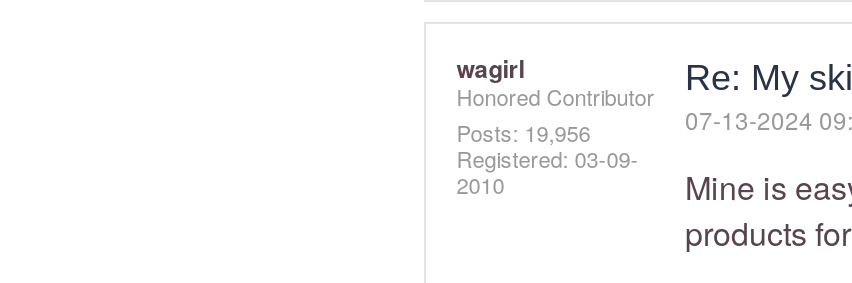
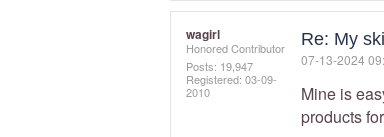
[456,116,590,148] Posts: 19,956 -> [186,58,253,74] Posts: 19,947

